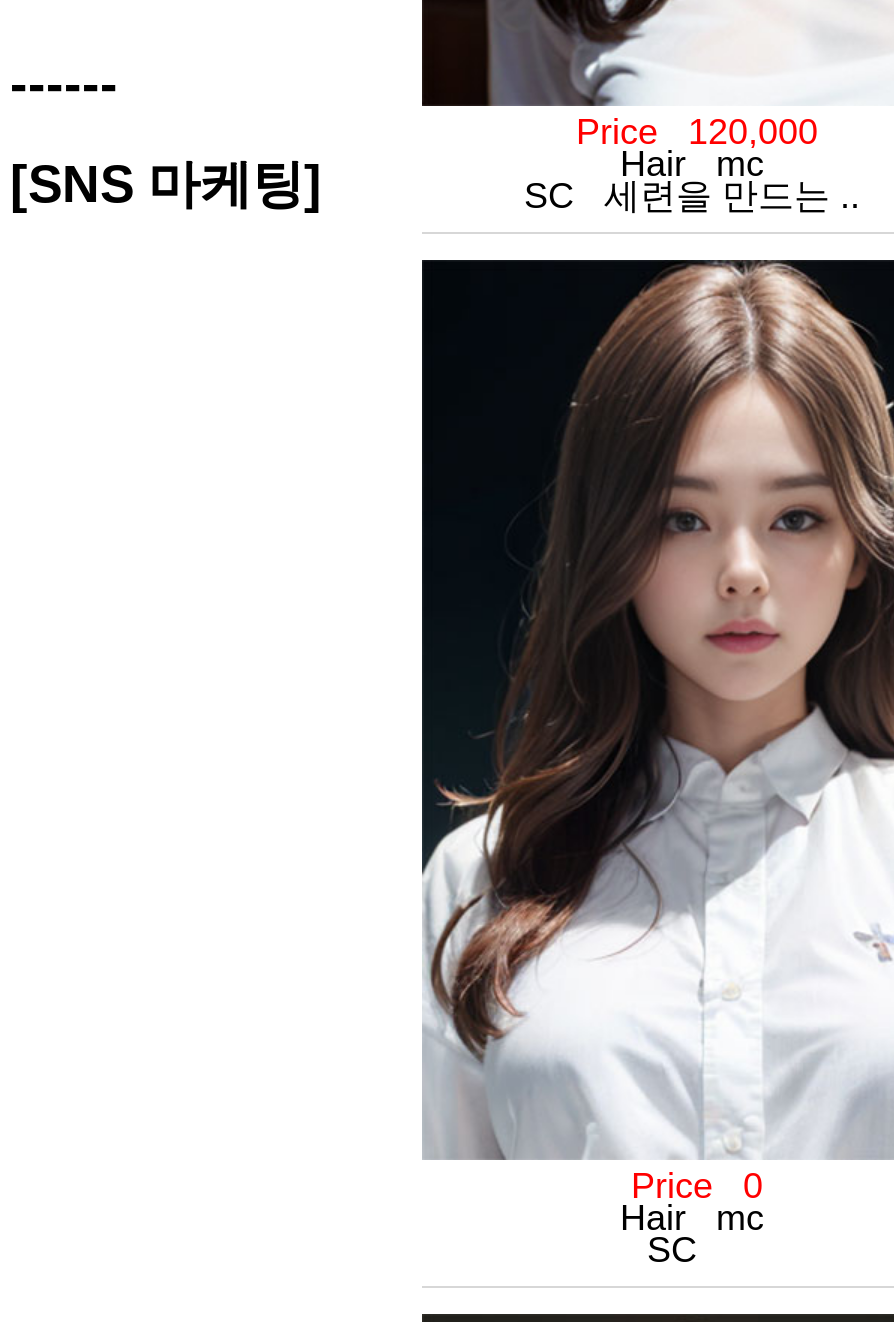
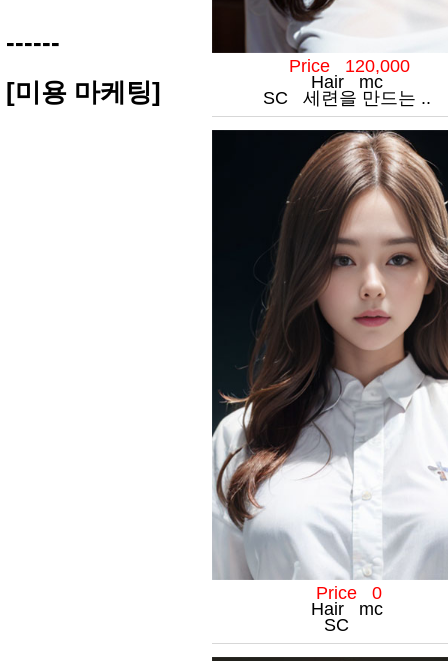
[10,154,322,214] [SNS 마케팅] -> [6,77,161,107] [미용 마케팅]

